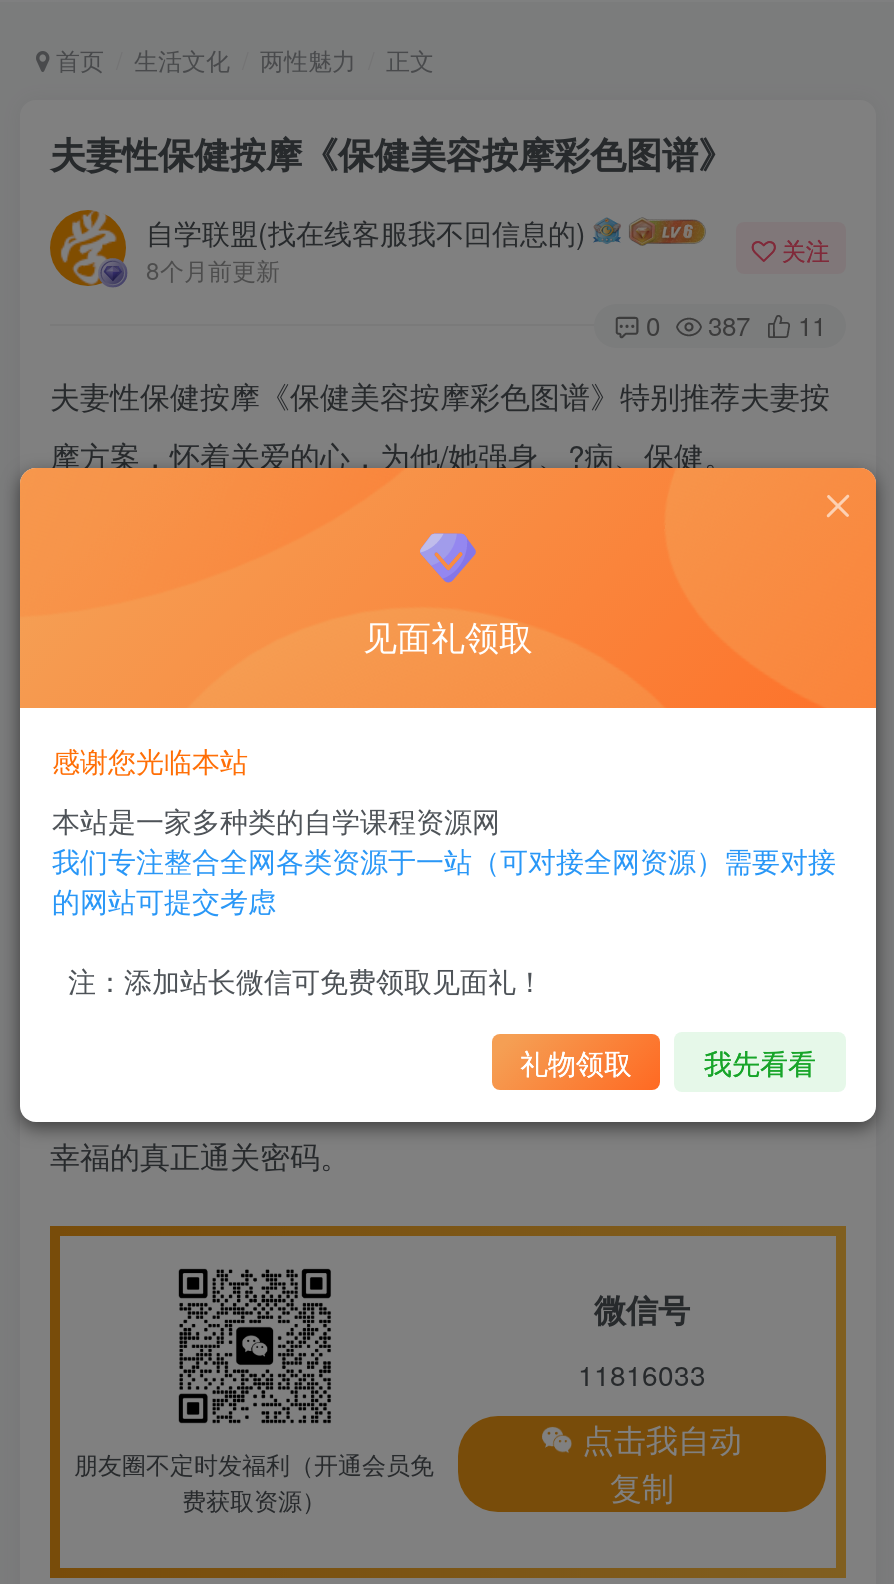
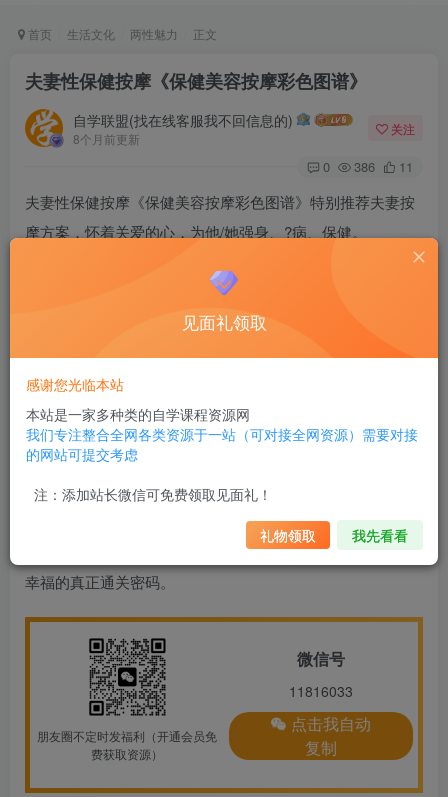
[646,306,826,344] 0 387 11 -> [323,157,413,176] 0 386 11

